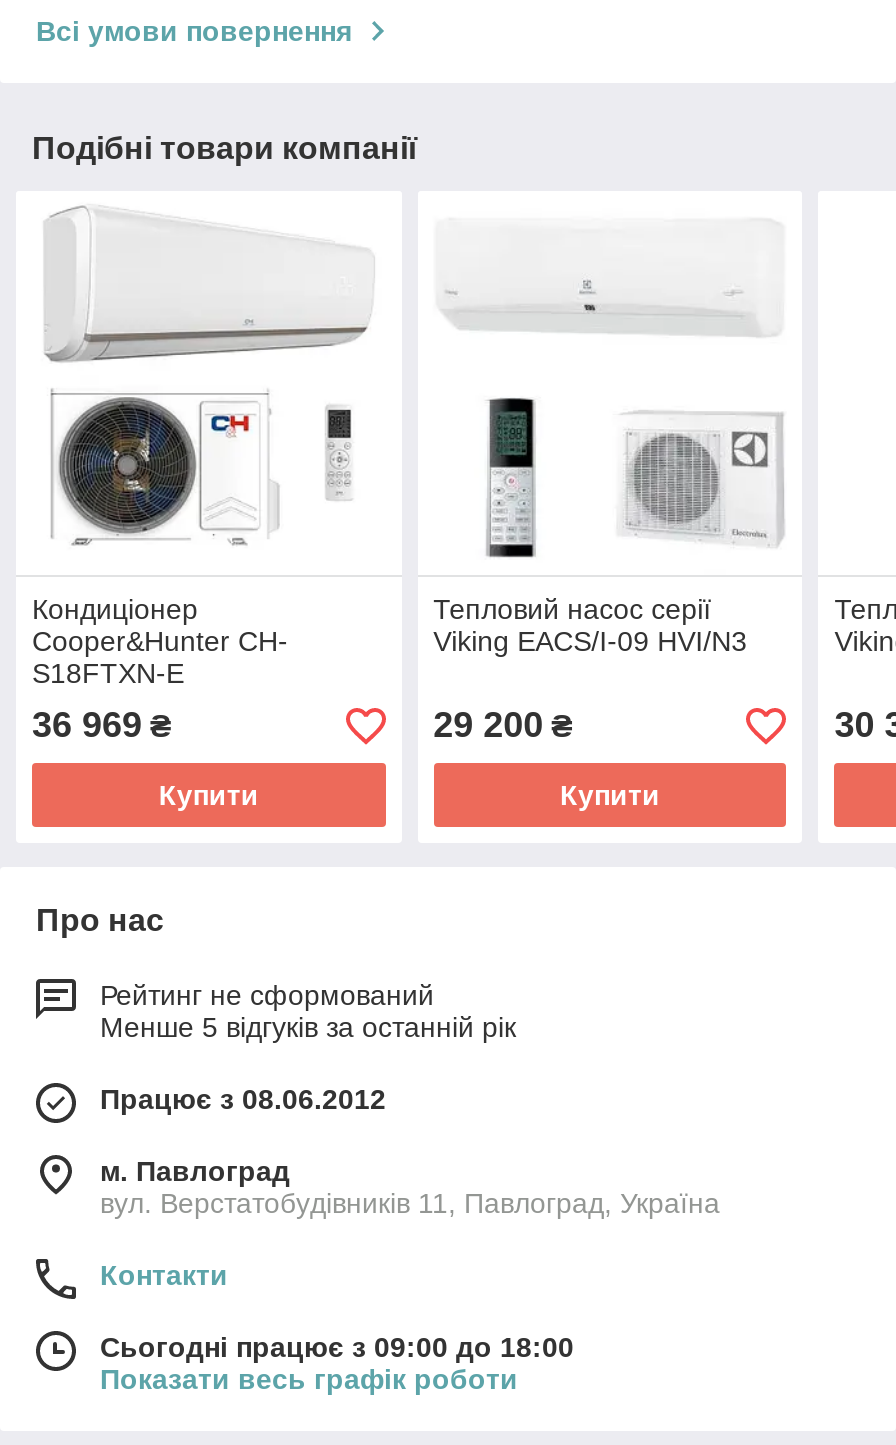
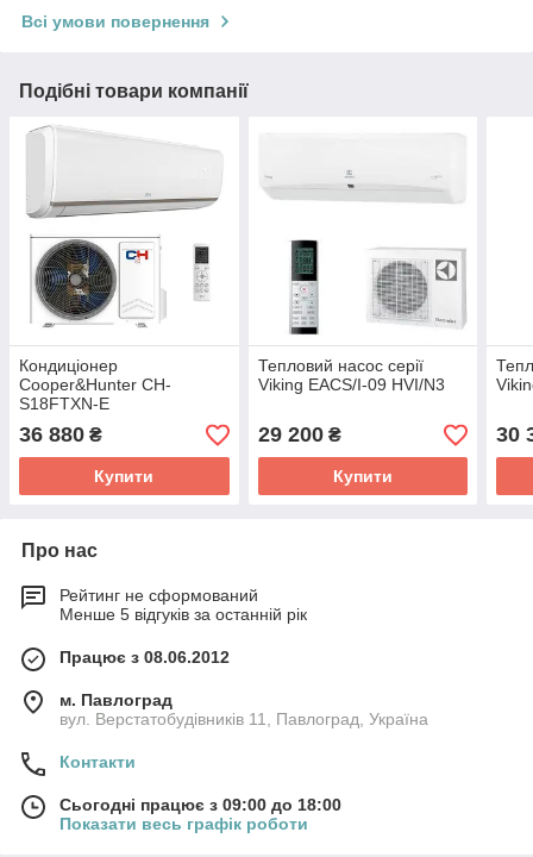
[32,706,172,746] 36 969 ₴ -> [19,423,102,447] 36 880 ₴

